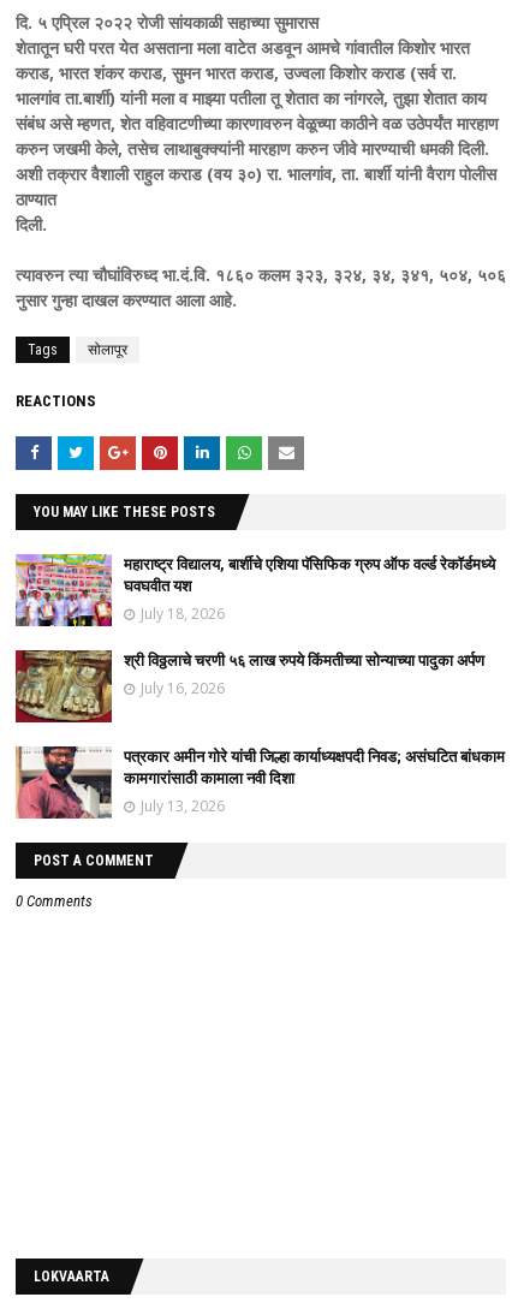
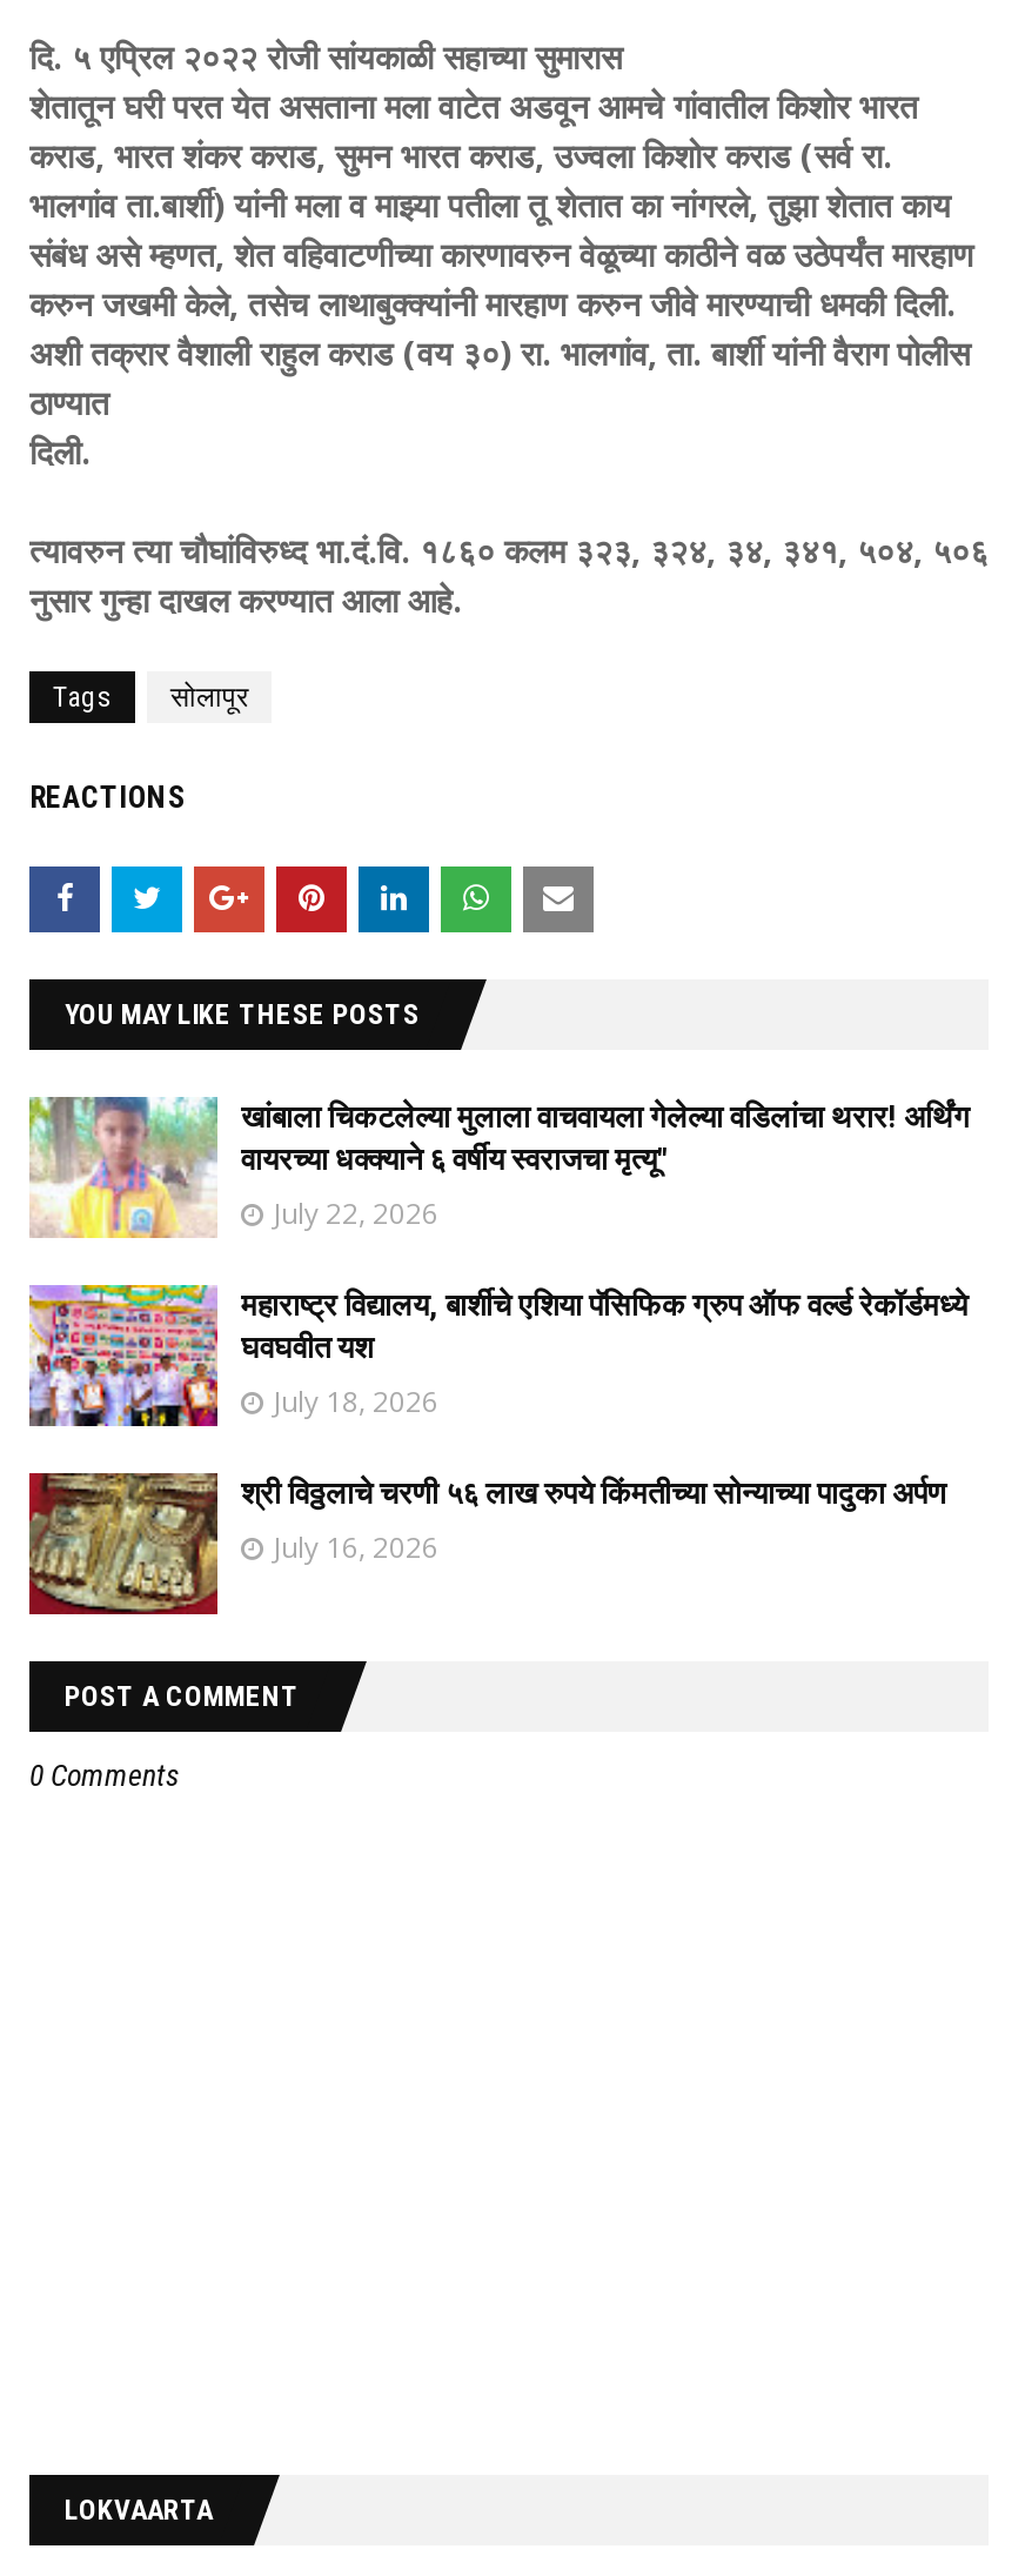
none -> [29,1095,970,1240] [image] | खांबाला चिकटलेल्या मुलाला वाचवायला गेलेल्या वडिलांचा थरार! अर्थिंग | वायरच्या धक्क्याने ६ वर्षीय स्वराजचा मृत्यू" | July 22, 2026
moved [13,552,495,698] -> [25,1280,967,1567]: [image] | महाराष्ट्र विद्यालय, बार्शीचे एशिया पॅसिफिक ग्रुप ऑफ वर्ल्ड रेकॉर्डमध्ये | घवघवीत यश | July 18, 2026 | श्री विठ्ठलाचे चरणी ५६ लाख रुपये किंमतीच्या सोन्याच्या पादुका अर्पण | July 16, 2026
[14,745,505,820] [image] | पत्रकार अमीन गोरे यांची जिल्हा कार्याध्यक्षपदी निवड; असंघटित बांधकाम | कामगारांसाठी कामाला नवी दिशा | July 13, 2026 -> none

